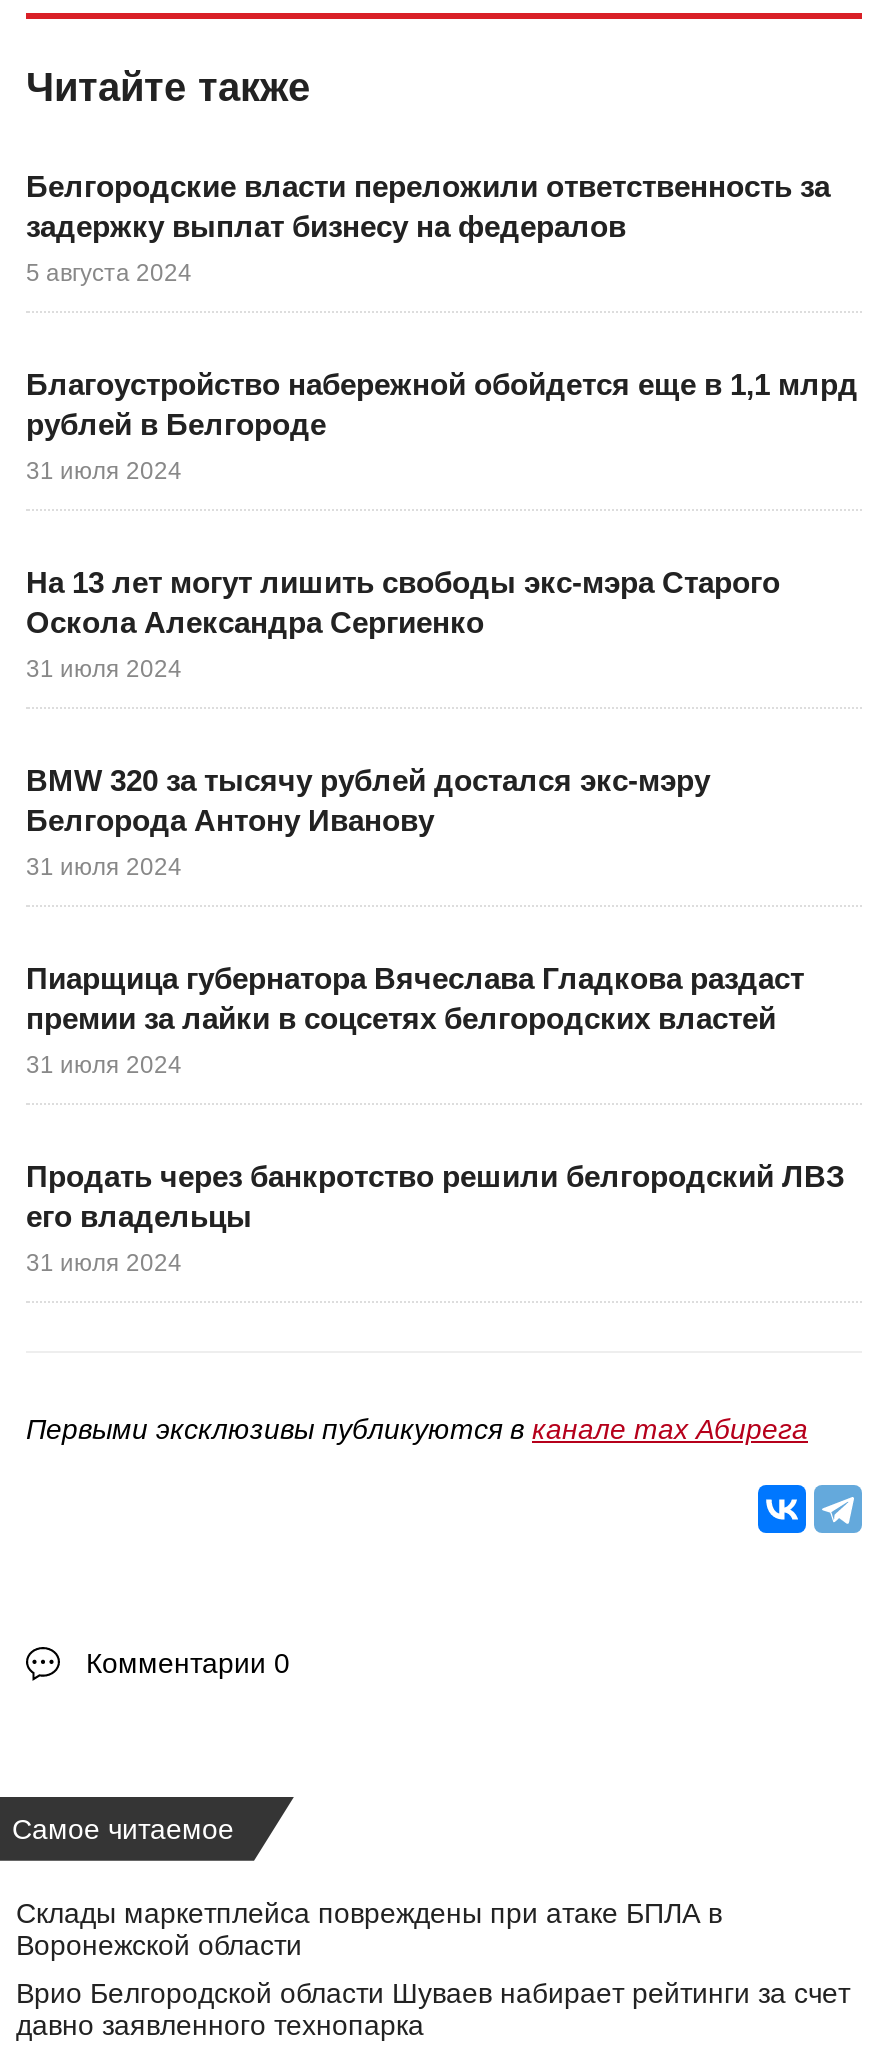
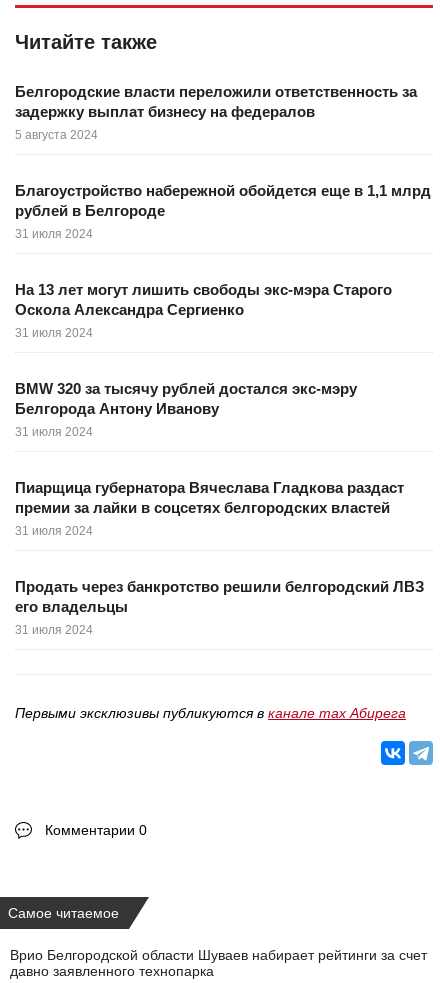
[16,1897,722,1961] Склады маркетплейса повреждены при атаке БПЛА в | Воронежской области -> none

